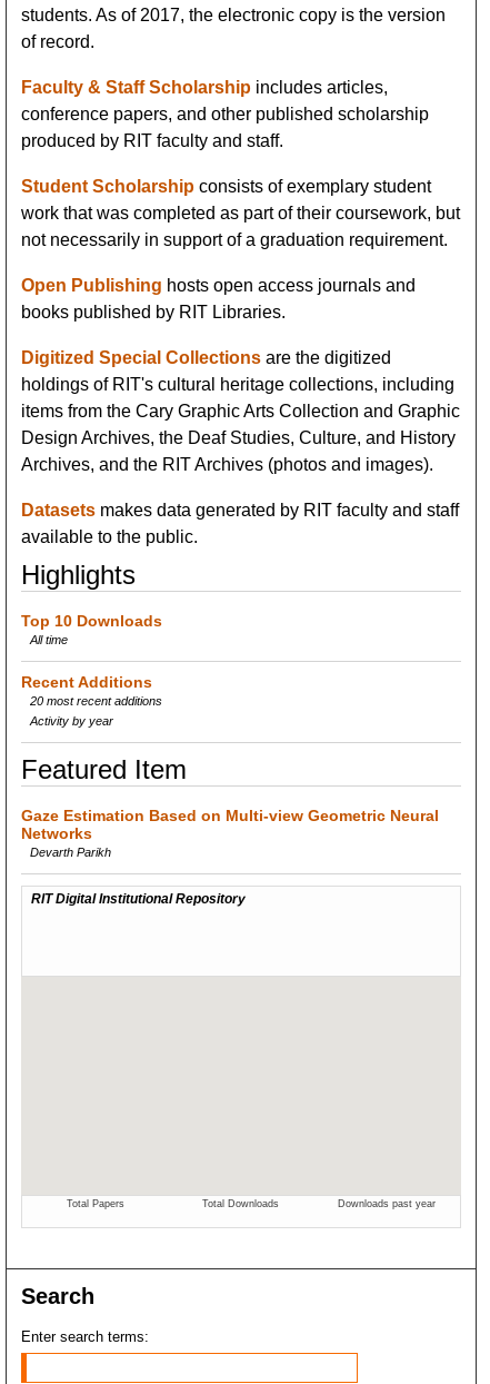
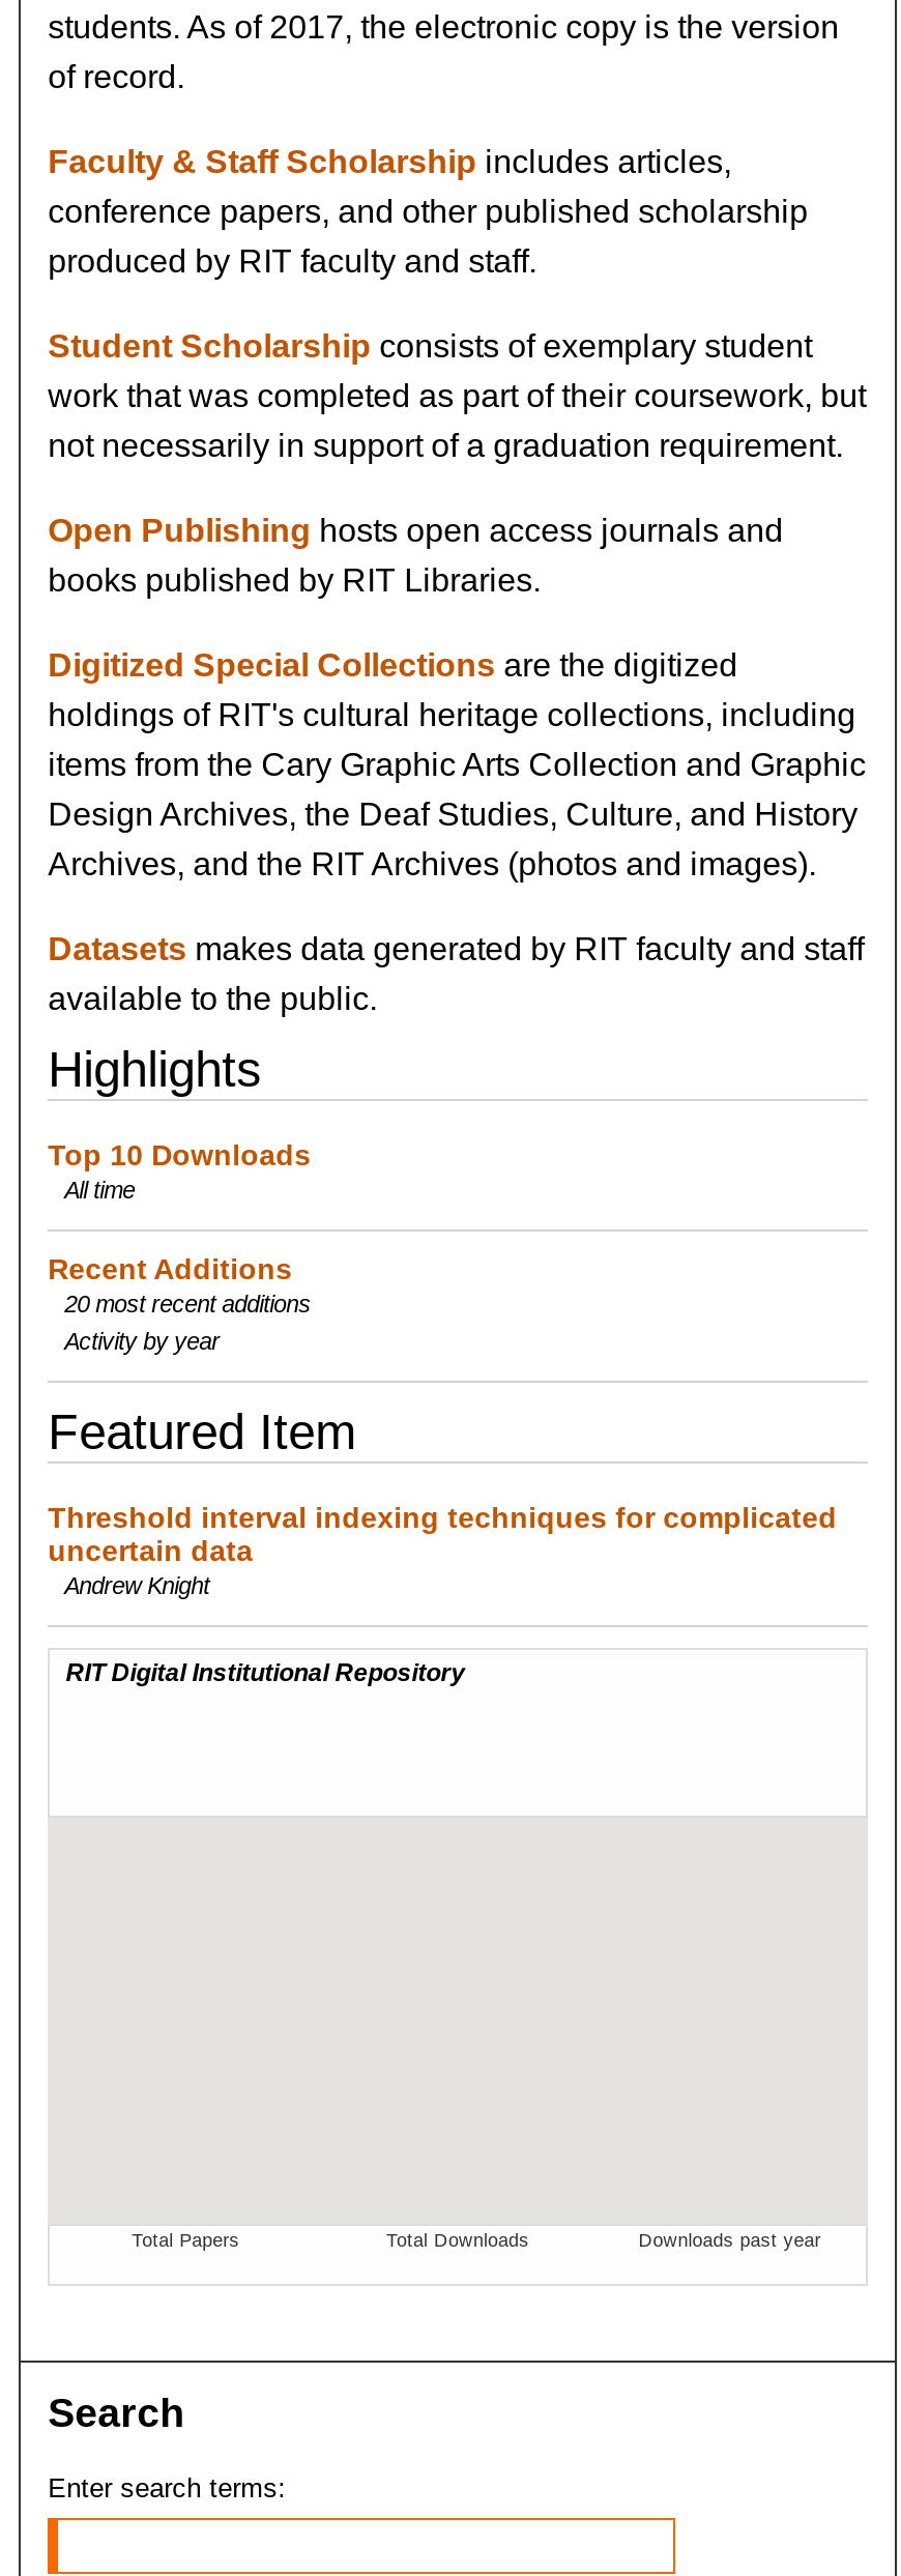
[21,806,439,859] Gaze Estimation Based on Multi-view Geometric Neural | Networks | Devarth Parikh -> [48,1500,837,1598] Threshold interval indexing techniques for complicated | uncertain data | Andrew Knight

